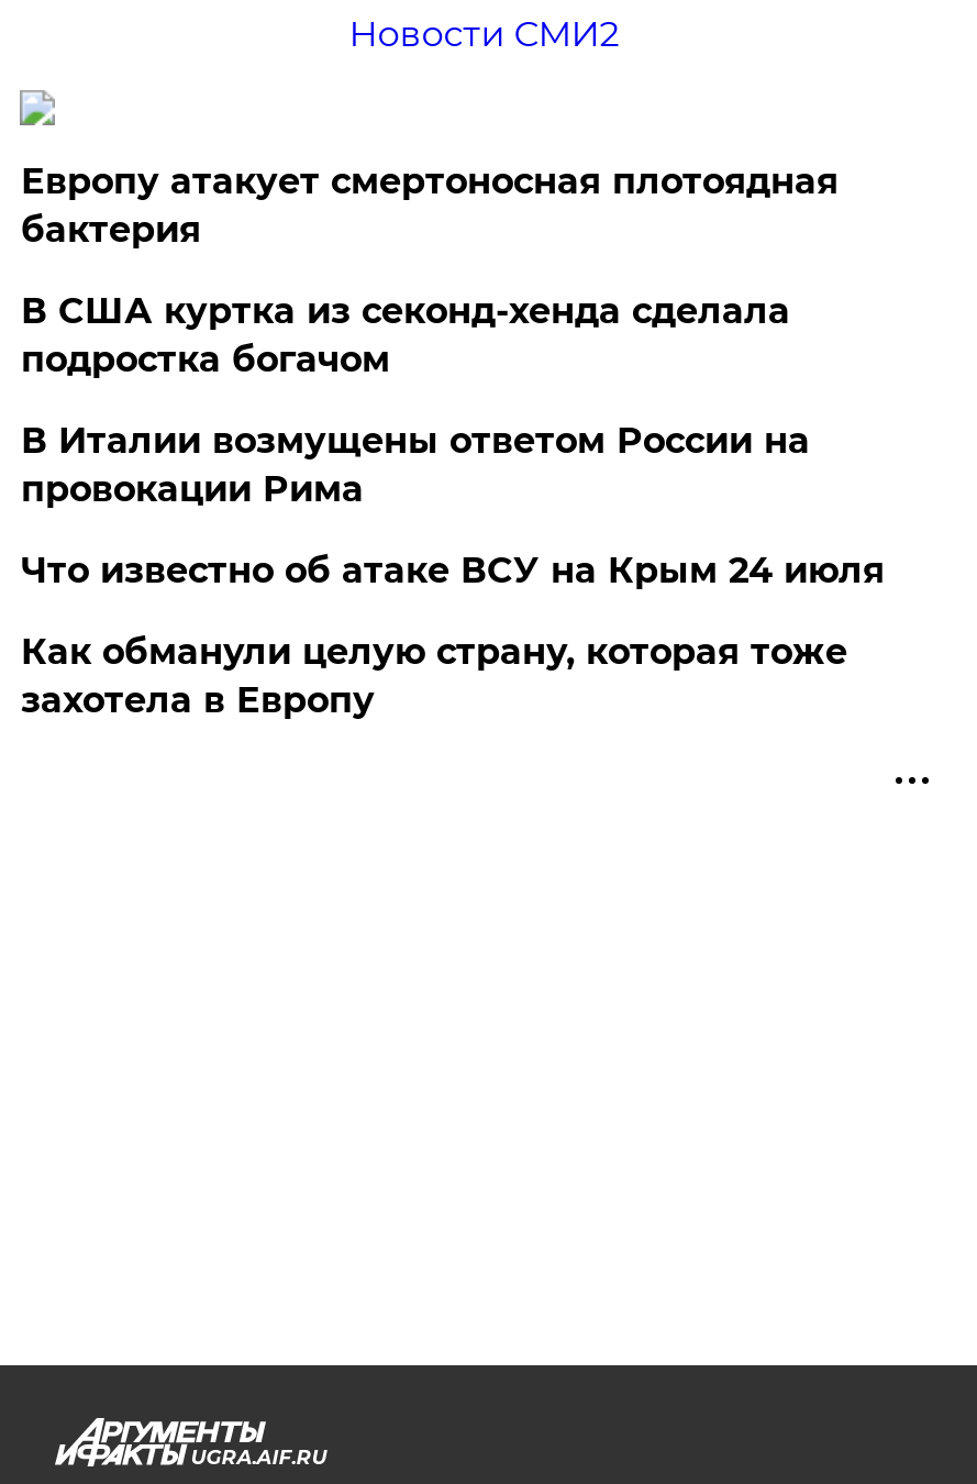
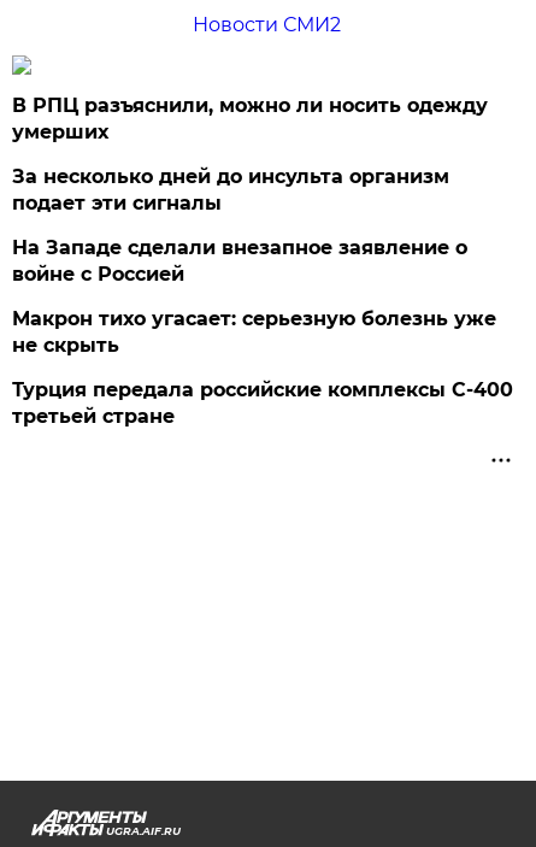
[21,162,838,252] Европу атакует смертоносная плотоядная | бактерия -> [13,94,488,143] В РПЦ разъяснили, можно ли носить одежду | умерших
[21,291,790,381] В США куртка из секонд-хенда сделала | подростка богачом -> [13,165,450,214] За несколько дней до инсульта организм | подает эти сигналы
[21,421,810,511] В Италии возмущены ответом России на | провокации Рима -> [13,236,468,286] На Западе сделали внезапное заявление о | войне с Россией
[21,551,884,593] Что известно об атаке ВСУ на Крым 24 июля -> [13,307,497,357] Макрон тихо угасает: серьезную болезнь уже | не скрыть
[21,632,847,722] Как обманули целую страну, которая тоже | захотела в Европу -> [13,378,514,428] Турция передала российские комплексы С-400 | третьей стране

